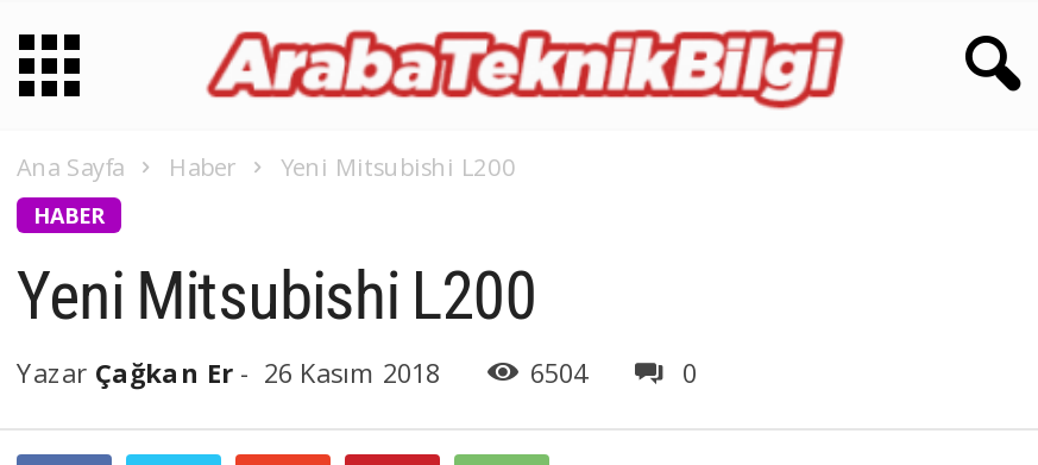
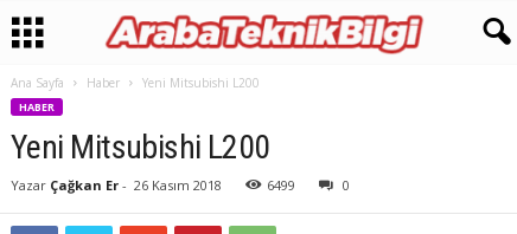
[530,354,587,390] 6504 -> [267,176,295,194] 6499

